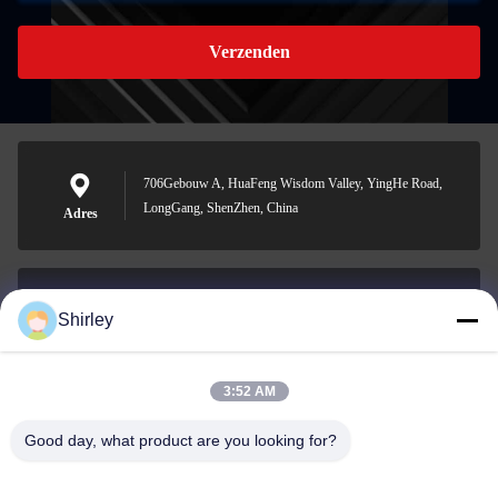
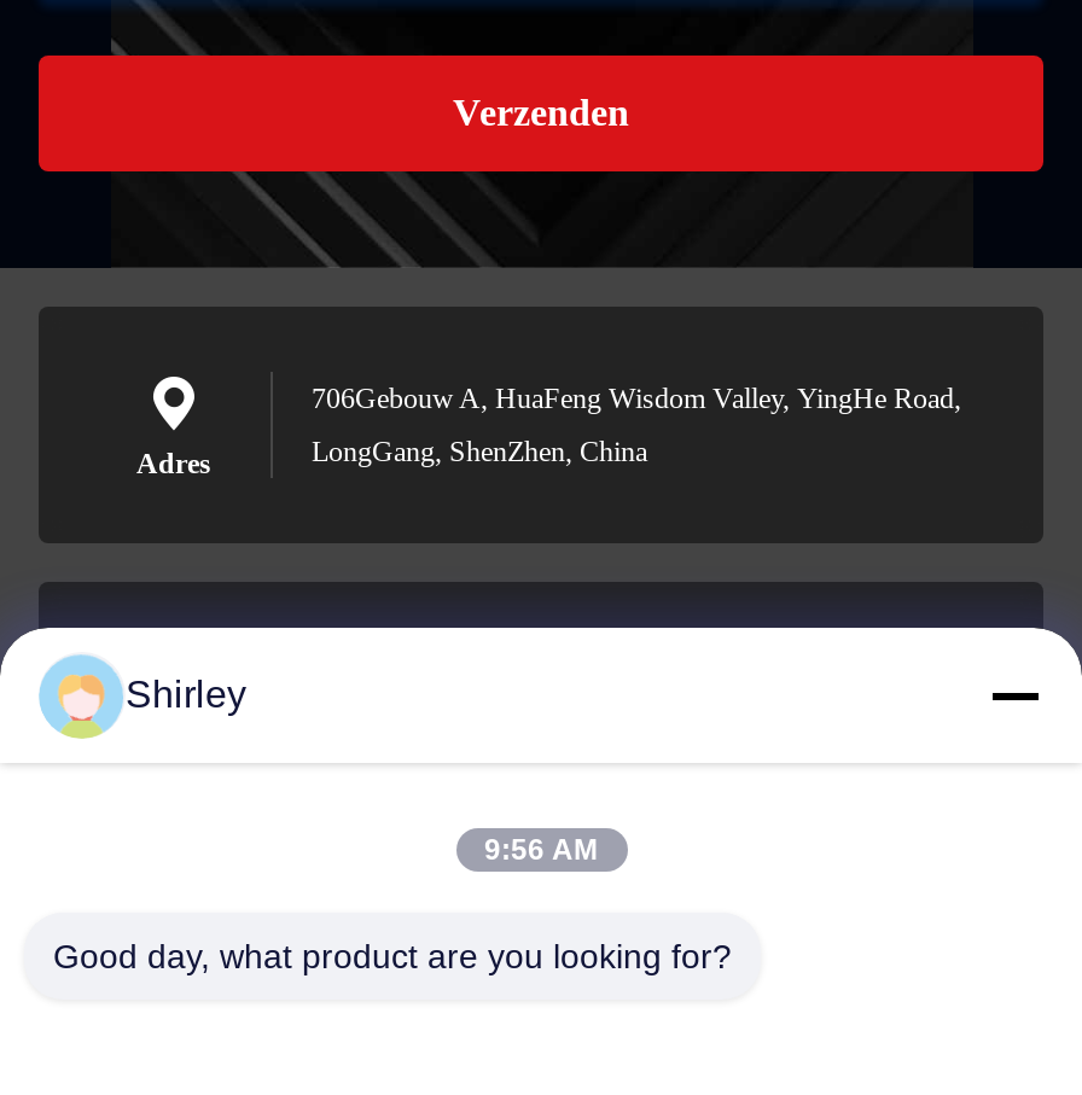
[223,384,275,399] 3:52 AM -> [484,833,598,867] 9:56 AM

